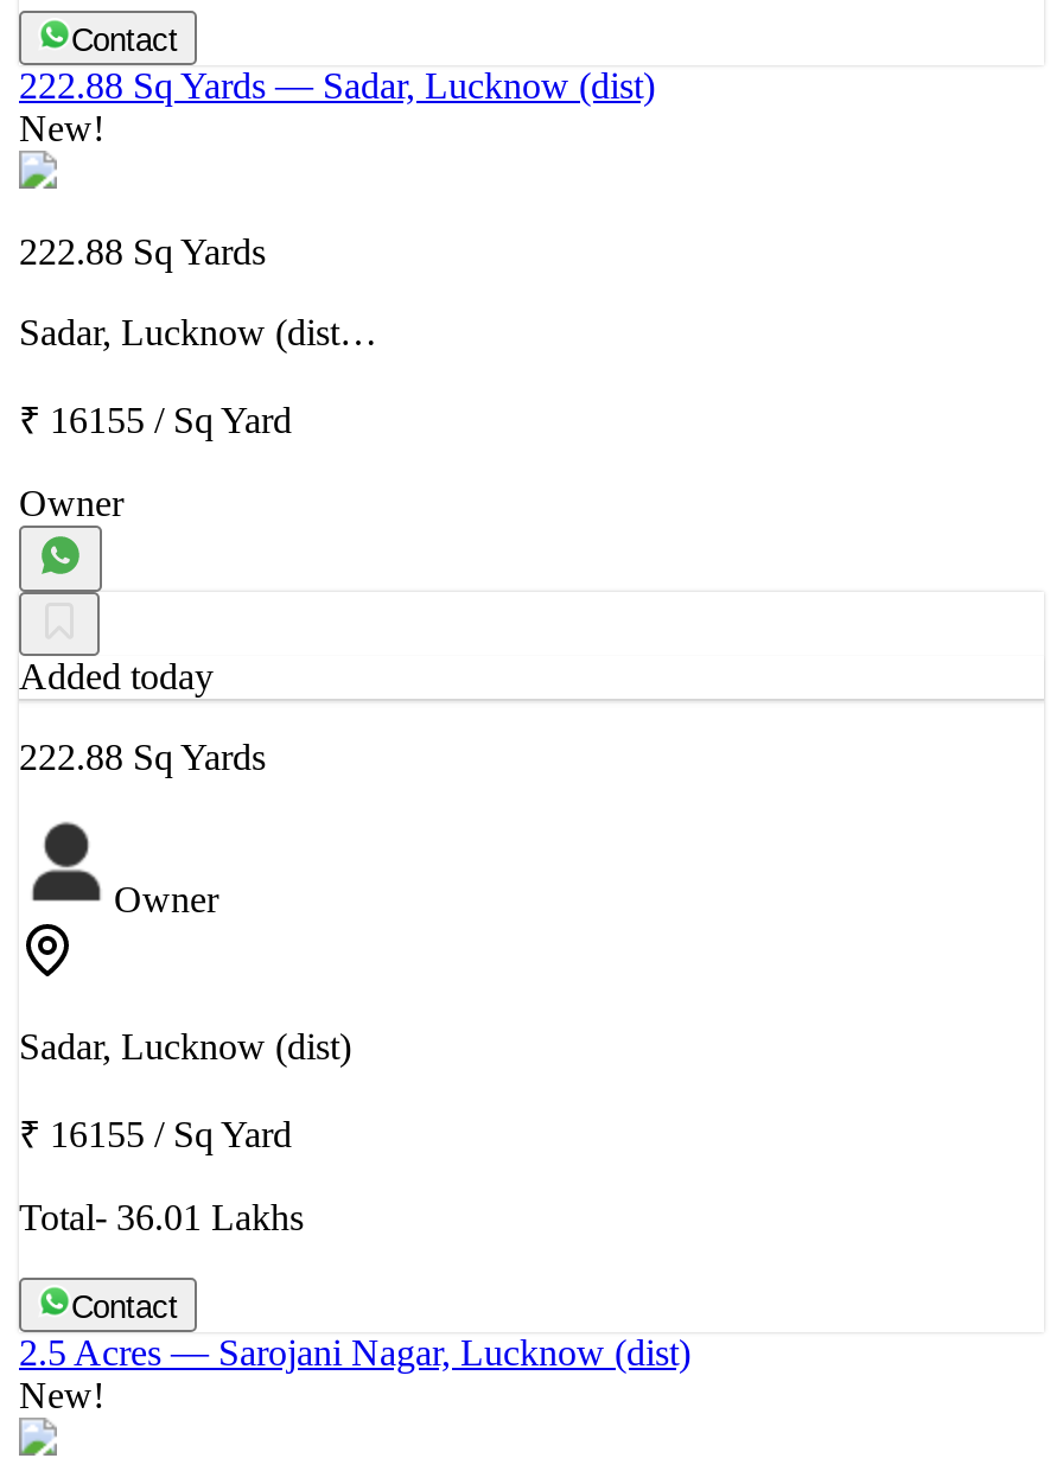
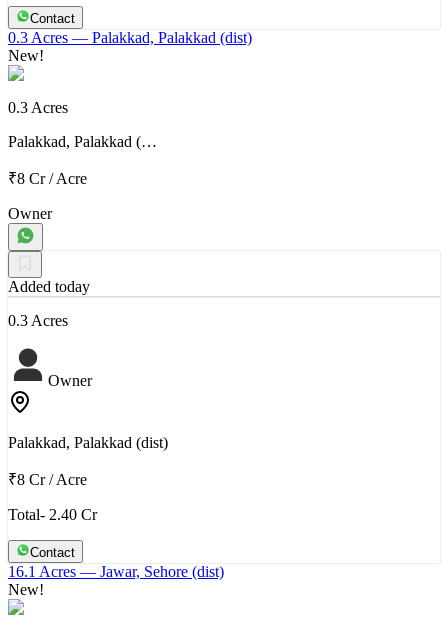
[19,66,655,107] 222.88 Sq Yards — Sadar, Lucknow (dist) -> [8,29,252,46] 0.3 Acres — Palakkad, Palakkad (dist)
[19,232,266,273] 222.88 Sq Yards -> [8,99,68,116] 0.3 Acres
[19,313,377,353] Sadar, Lucknow (dist… -> [8,133,157,150] Palakkad, Palakkad (…
[19,401,292,441] ₹ 16155 / Sq Yard -> [8,170,87,187] ₹8 Cr / Acre
[19,738,266,778] 222.88 Sq Yards -> [8,312,68,329] 0.3 Acres
[19,1027,351,1067] Sadar, Lucknow (dist) -> [8,434,168,451] Palakkad, Palakkad (dist)
[19,1115,292,1155] ₹ 16155 / Sq Yard -> [8,471,87,488] ₹8 Cr / Acre
[19,1198,304,1238] Total- 36.01 Lakhs -> [8,506,97,523] Total- 2.40 Cr
[19,1333,690,1373] 2.5 Acres— Sarojani Nagar, Lucknow (dist) -> [8,563,224,580] 16.1 Acres— Jawar, Sehore (dist)

